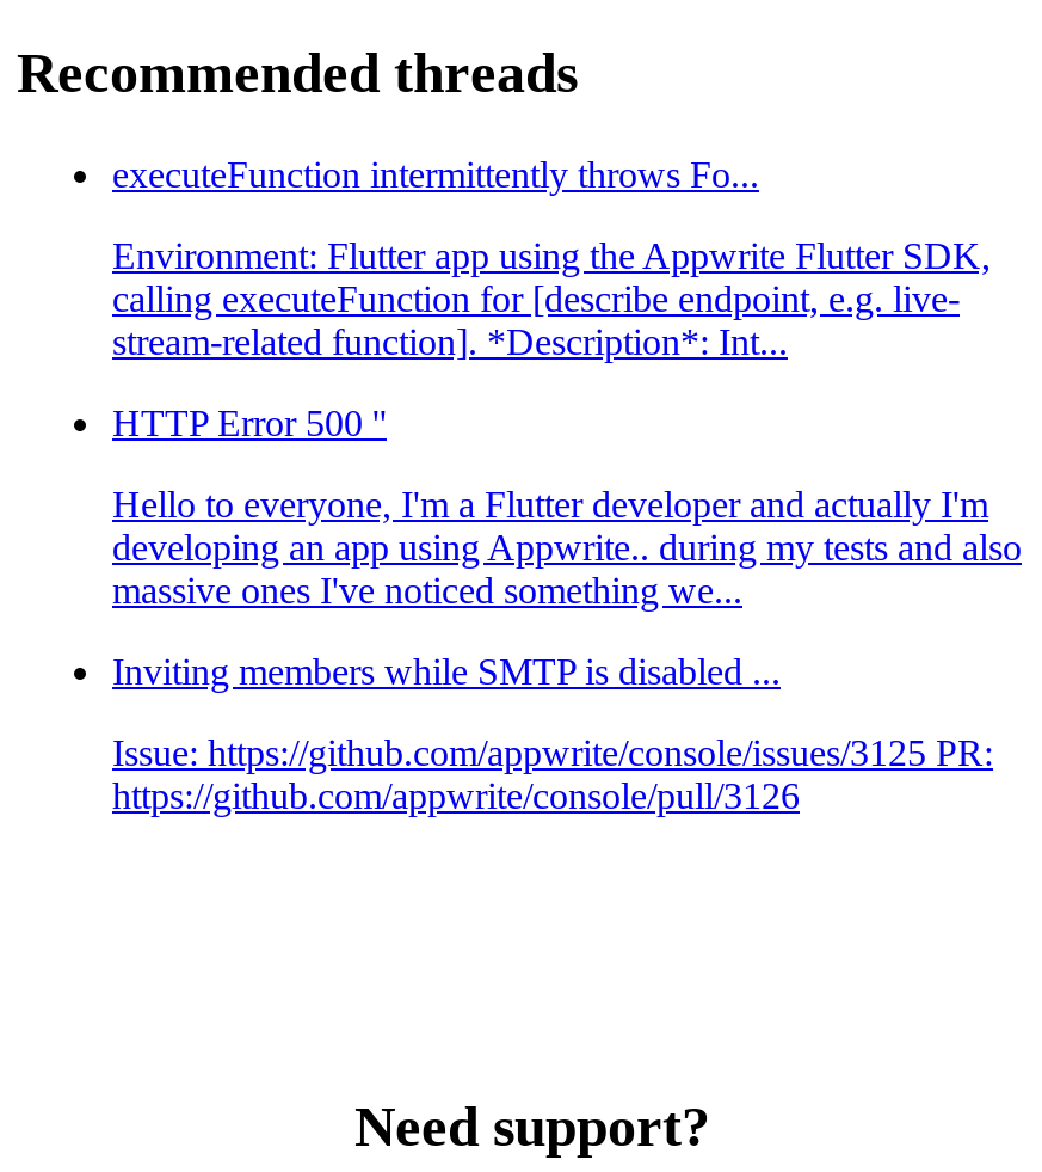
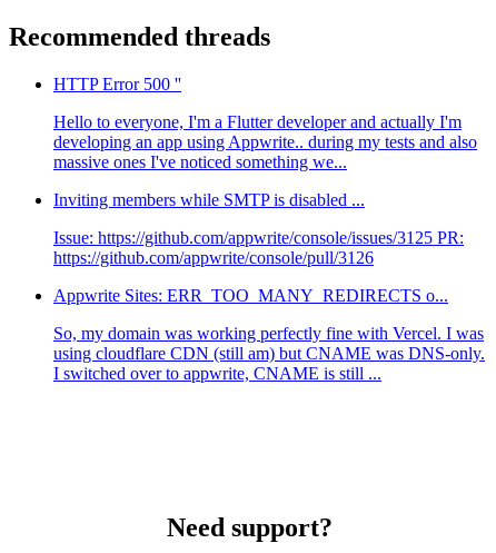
[112,155,991,362] executeFunction intermittently throws Fo... | Environment: Flutter app using the Appwrite Flutter SDK, | calling executeFunction for [describe endpoint, e.g. live- | stream-related function]. *Description*: Int... -> none
moved [112,403,1022,816] -> [53,75,477,267]: HTTP Error 500 '' | Hello to everyone, I'm a Flutter developer and actually I'm | developing an app using Appwrite.. during my tests and also | massive ones I've noticed something we... | Inviting members while SMTP is disabled ... | Issue: https://github.com/appwrite/console/issues/3125 PR: | https://github.com/appwrite/console/pull/3126
none -> [53,286,485,383] Appwrite Sites: ERR_TOO_MANY_REDIRECTS o... | So, my domain was working perfectly fine with Vercel. I was | using cloudflare CDN (still am) but CNAME was DNS-only. | I switched over to appwrite, CNAME is still ...

